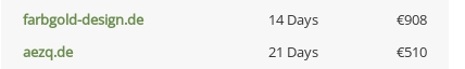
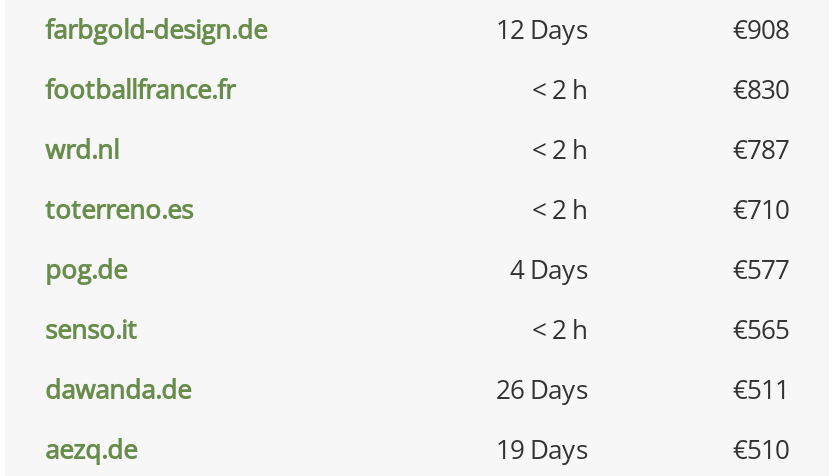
[268,10,318,29] 14 Days -> [496,11,588,47] 12 Days
none -> [45,71,789,407] footballfrance.fr | < 2 h | €830 | wrd.nl | < 2 h | €787 | toterreno.es | < 2 h | €710 | pog.de | 4 Days | €577 | senso.it | < 2 h | €565 | dawanda.de | 26 Days | €511
[268,42,318,61] 21 Days -> [496,431,588,467] 19 Days

